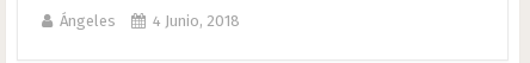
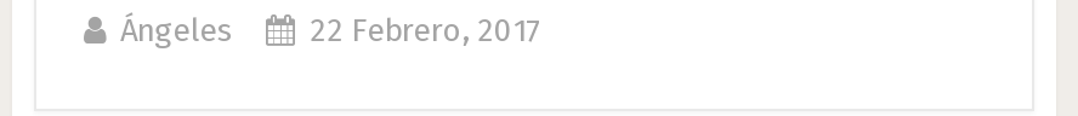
[152,12,239,30] 4 Junio, 2018 -> [310,12,540,48] 22 Febrero, 2017

